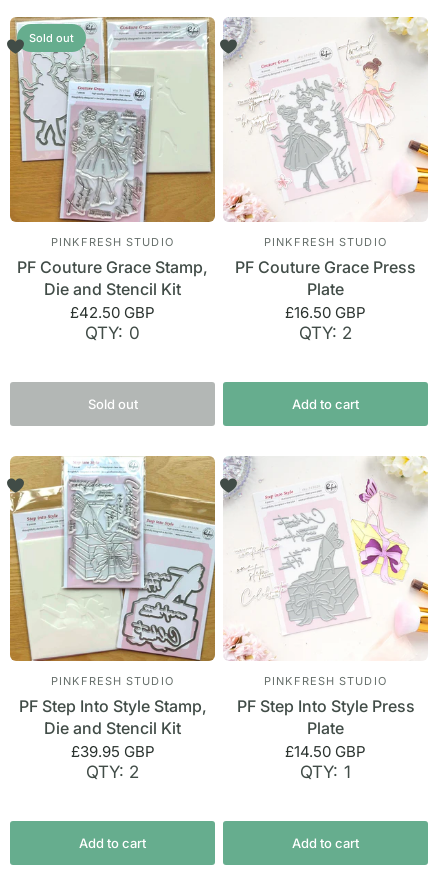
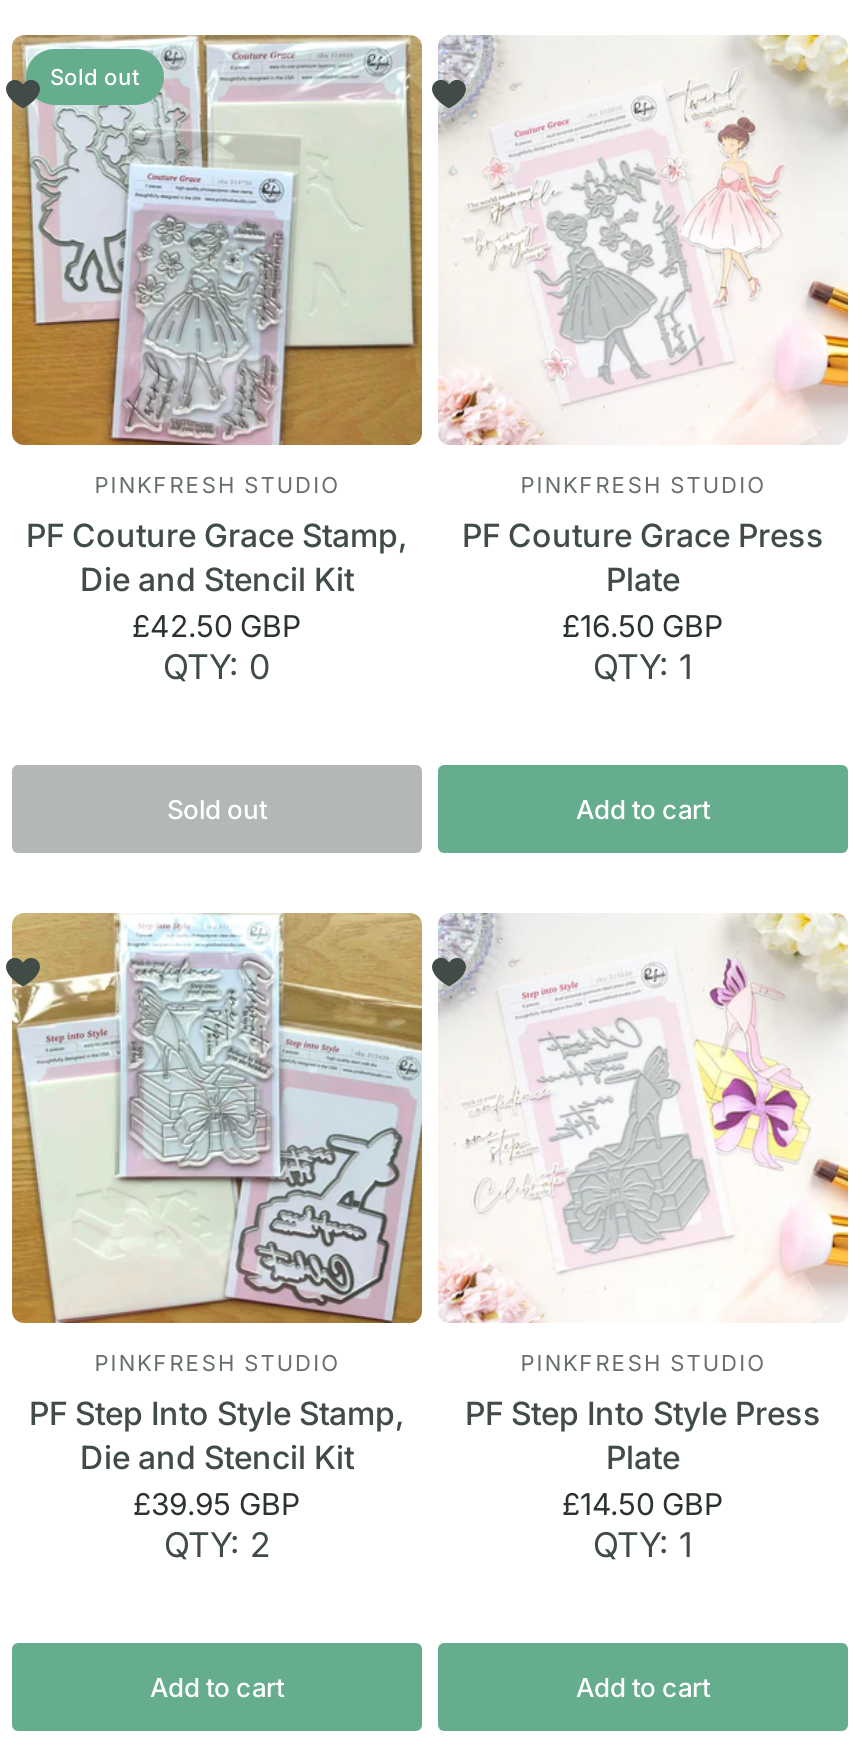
[299,323,352,343] QTY: 2 -> [593,647,693,687] QTY: 1

